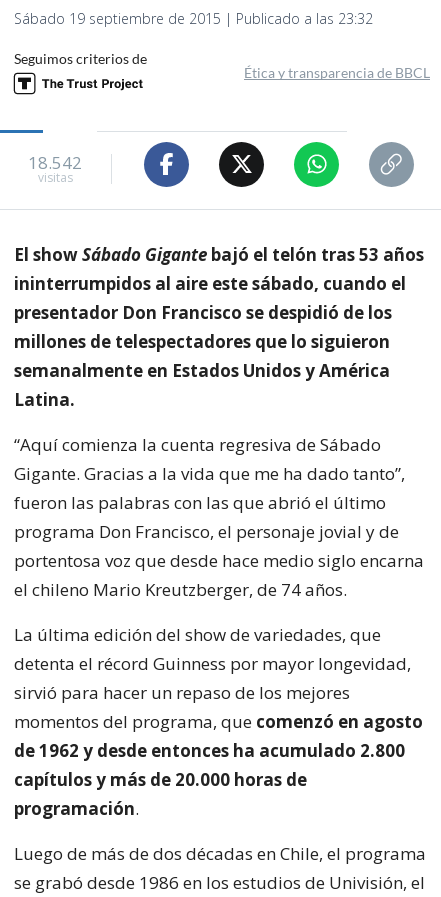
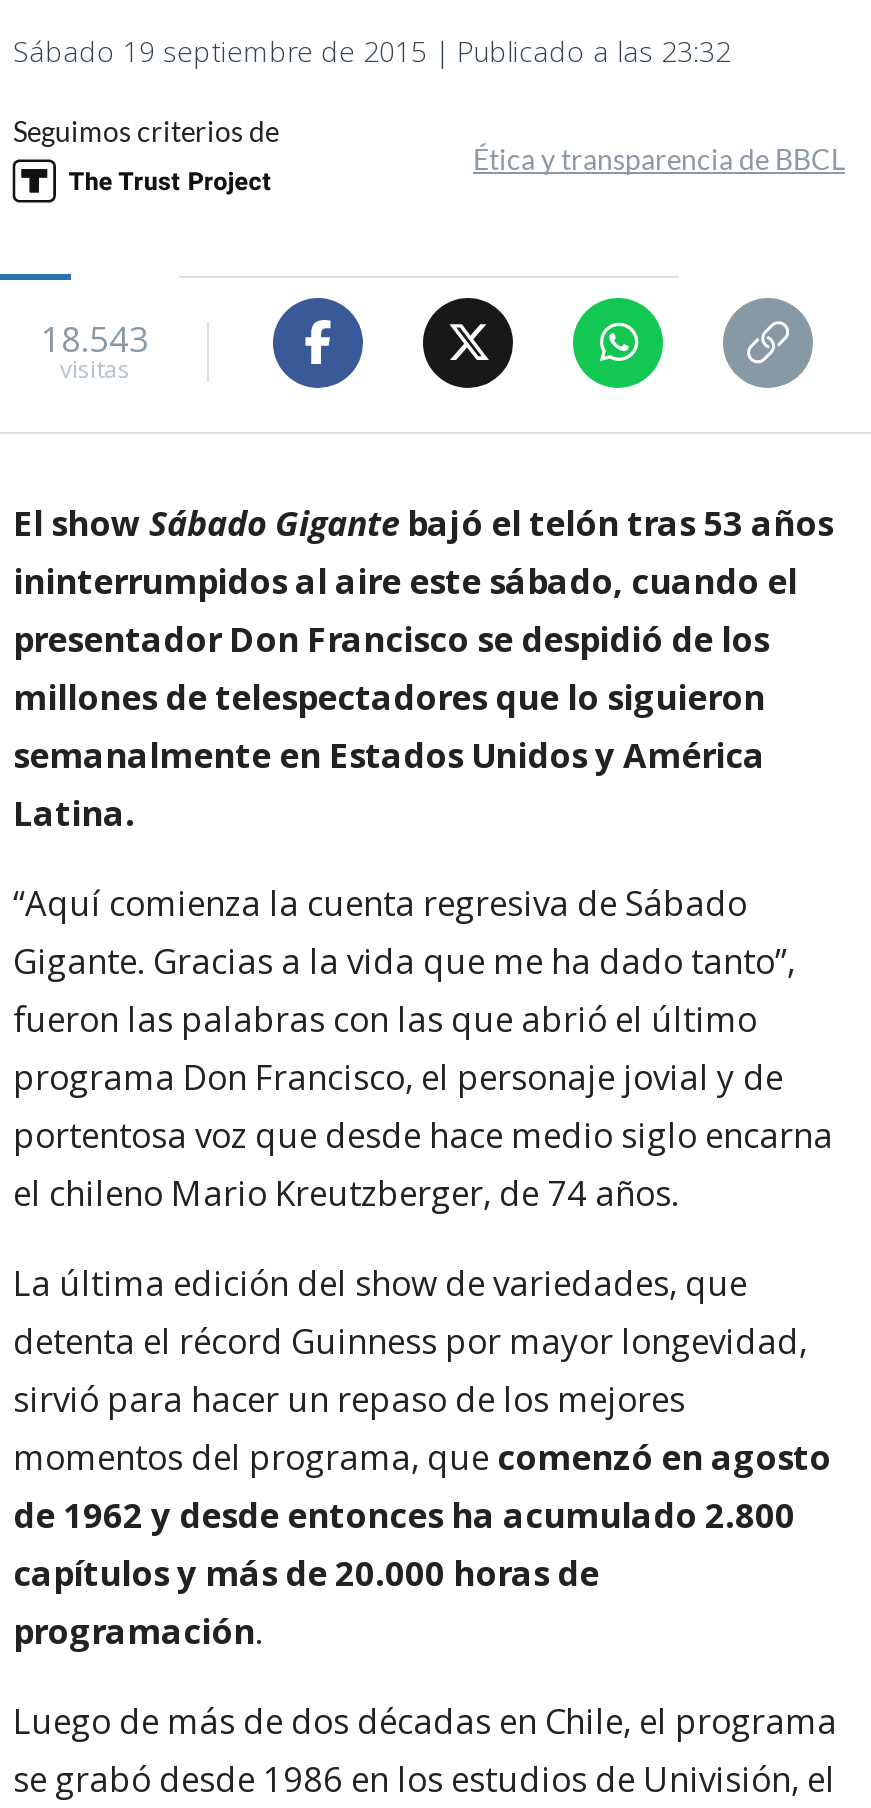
[28,151,82,174] 18.542 -> [41,317,149,363] 18.543

